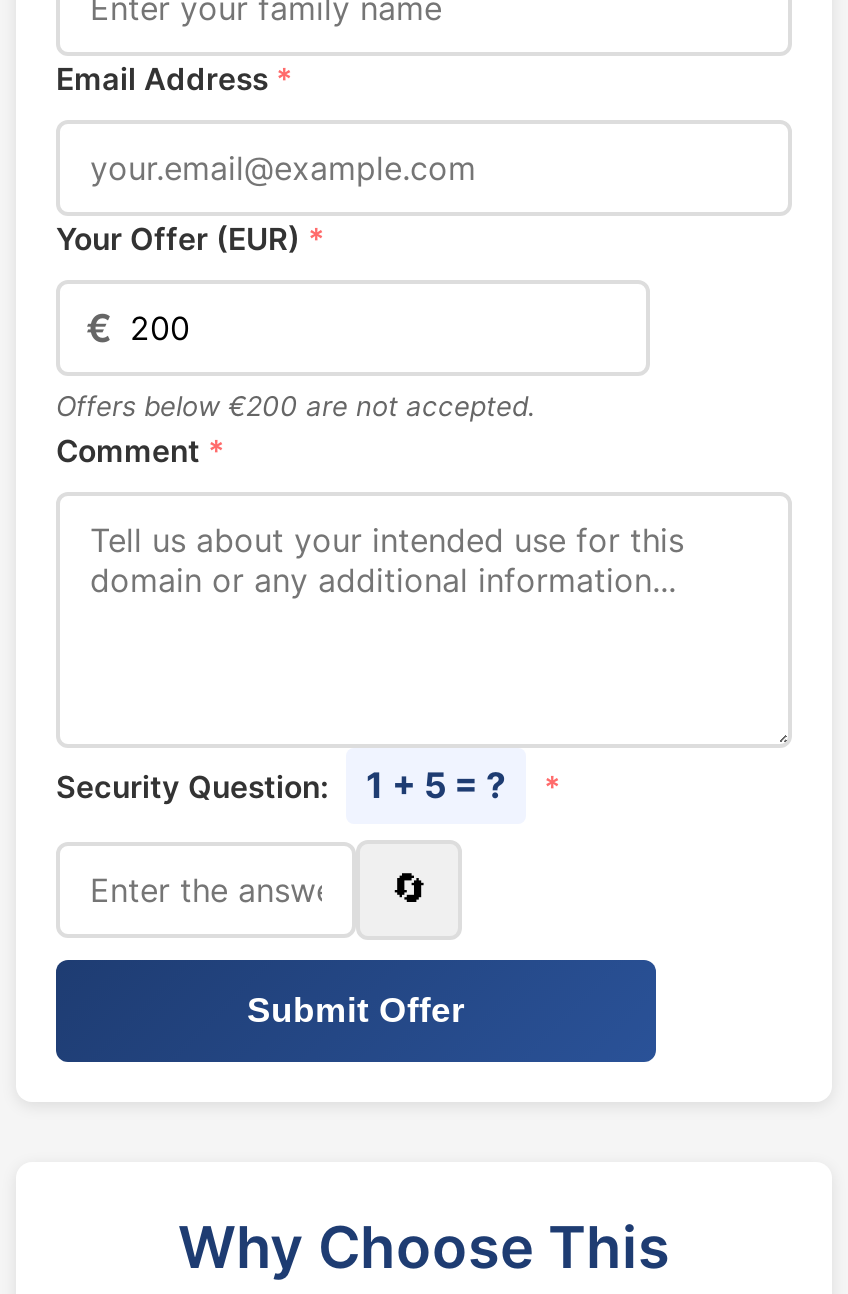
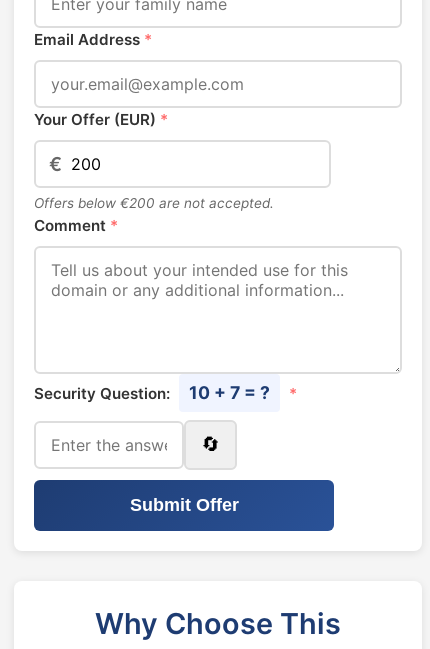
[366,764,506,806] 1 + 5 = ? -> [189,382,270,403] 10 + 7 = ?

